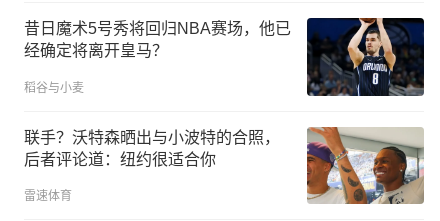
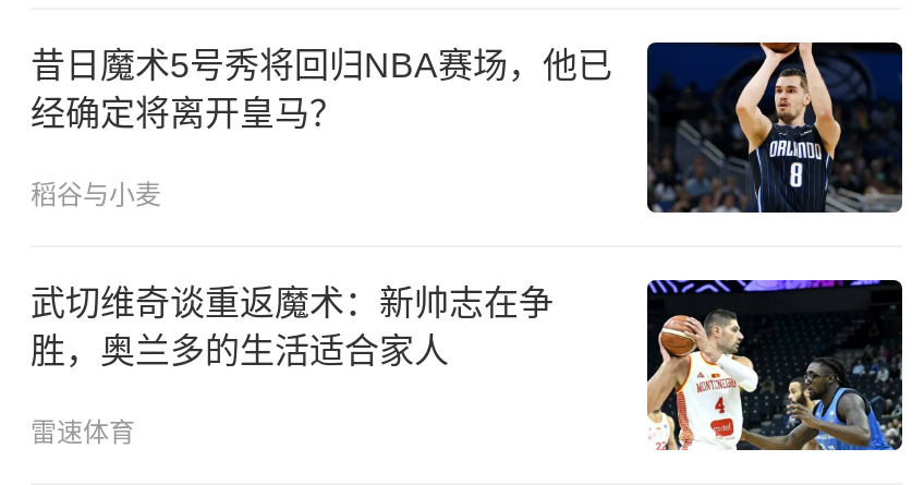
[24,129,280,168] 联手？沃特森晒出与小波特的合照， | 后者评论道：纽约很适合你 -> [31,284,554,369] 武切维奇谈重返魔术：新帅志在争 | 胜，奥兰多的生活适合家人
[306,126,424,205] [image] -> [645,278,904,452] [image]

